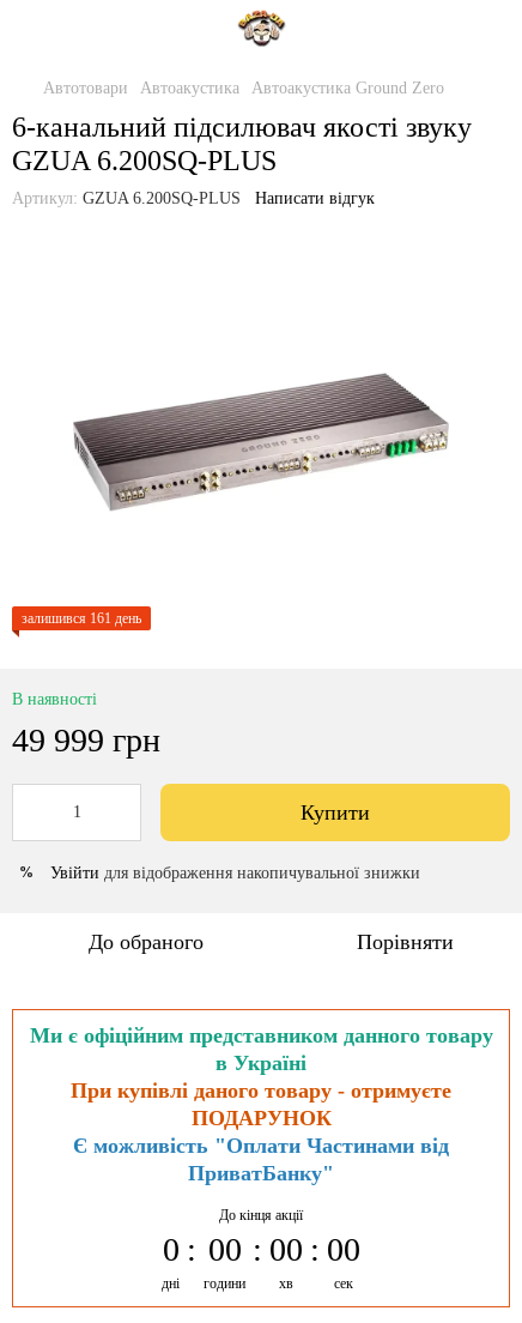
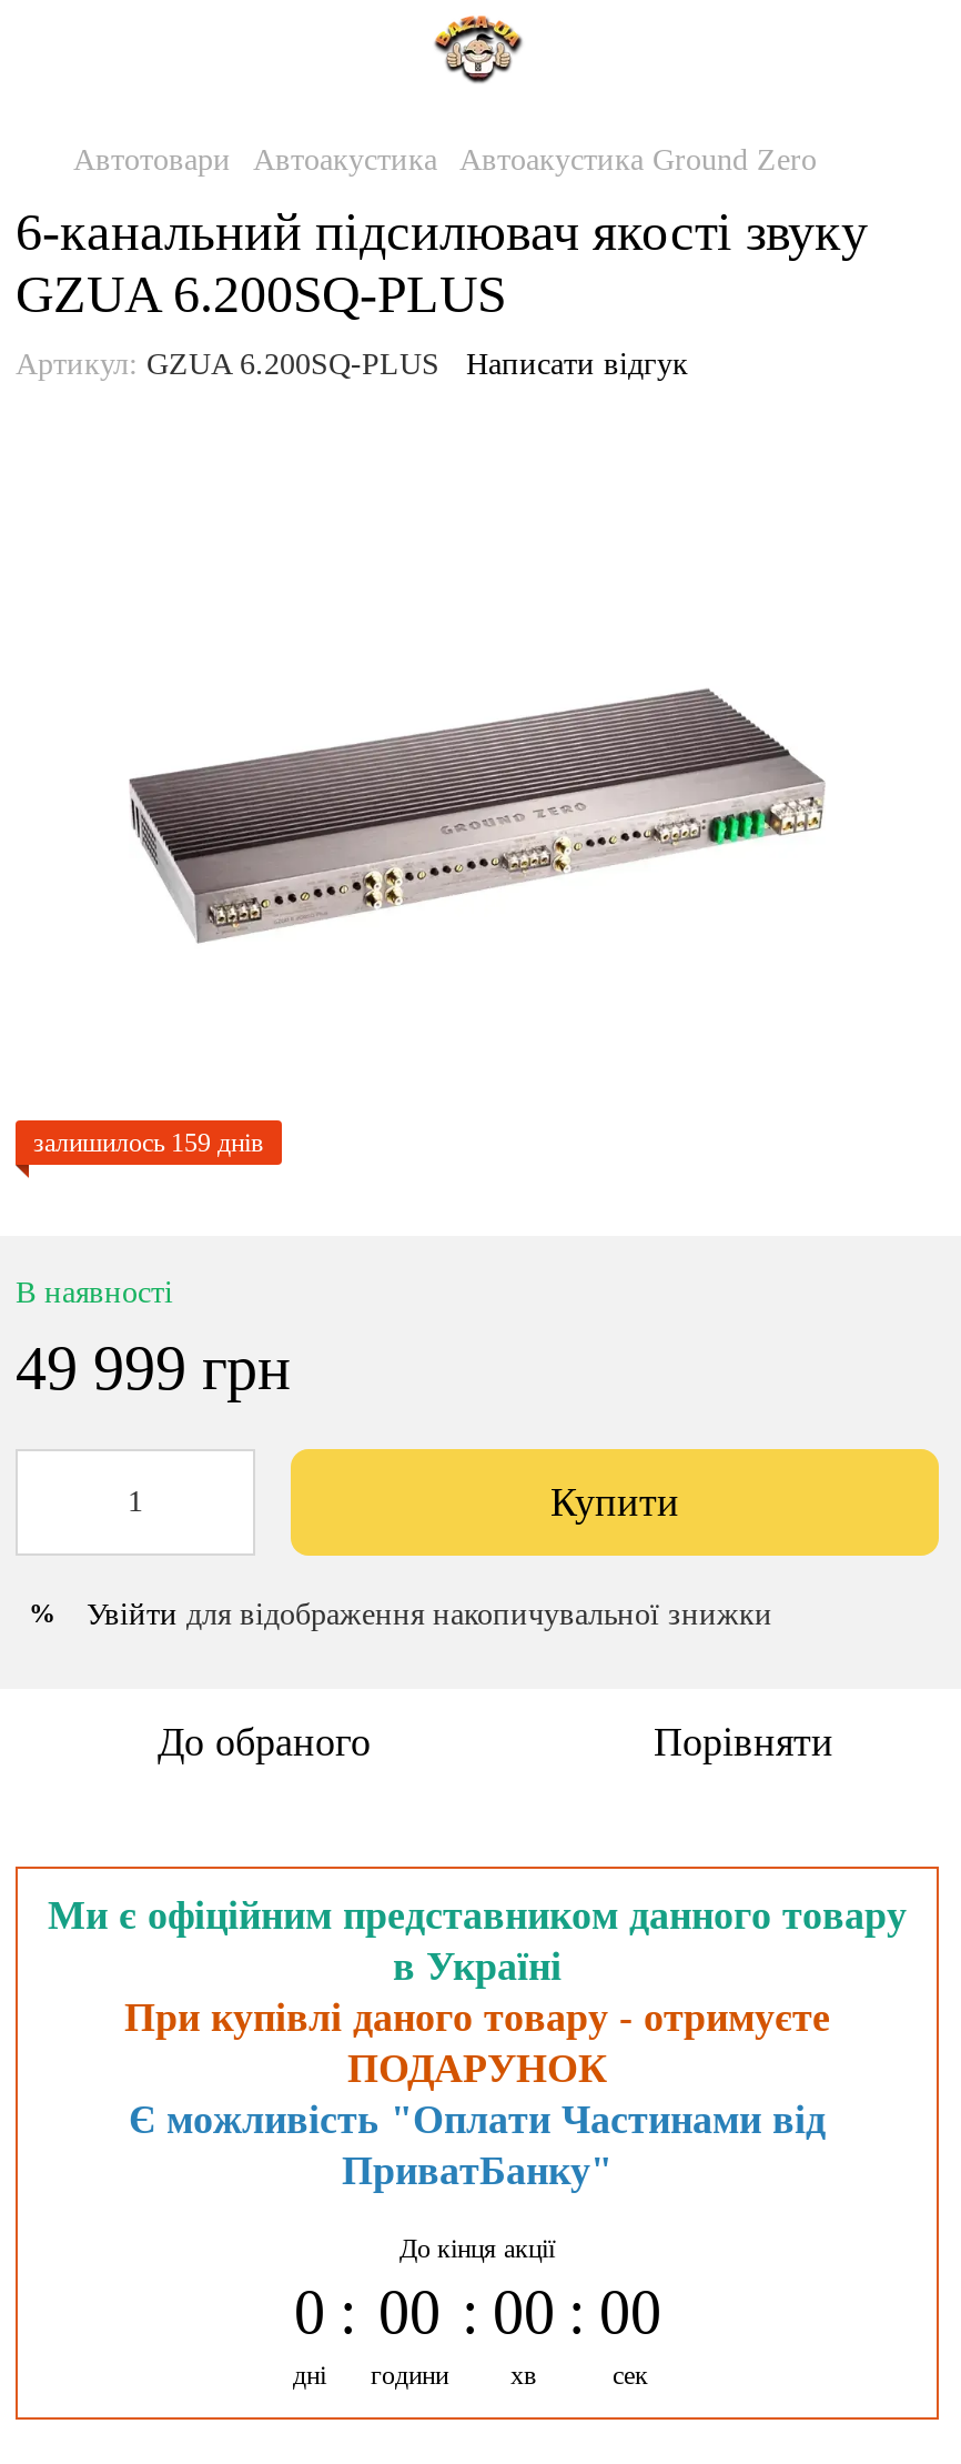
[22,609,141,626] залишився 161 день -> [33,1126,264,1157] залишилось 159 днів

